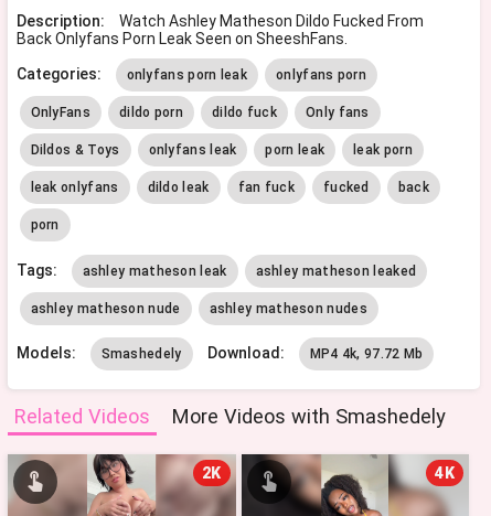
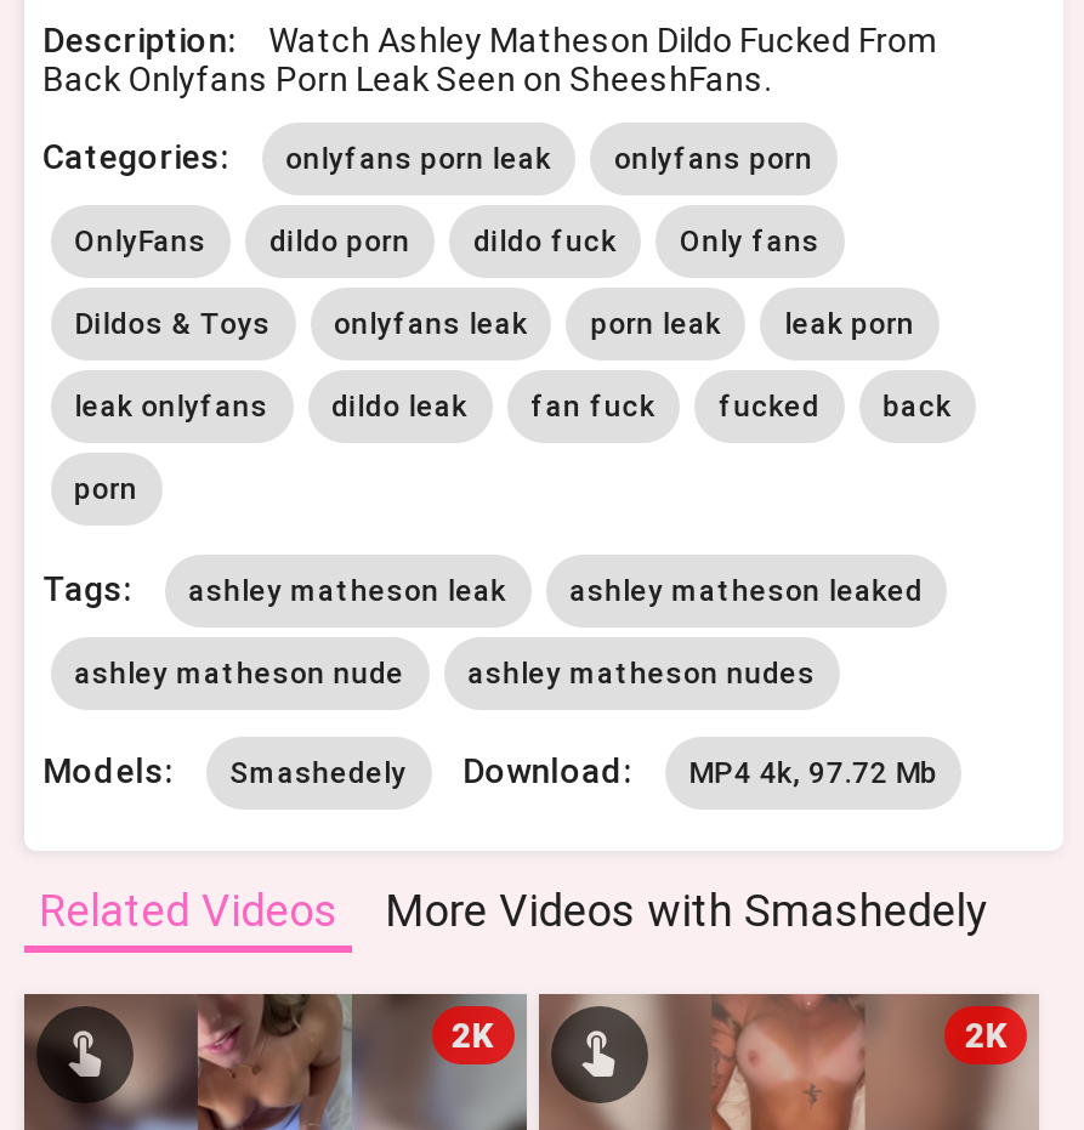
[435,464,455,481] 4K -> [965,1015,1008,1054] 2K

